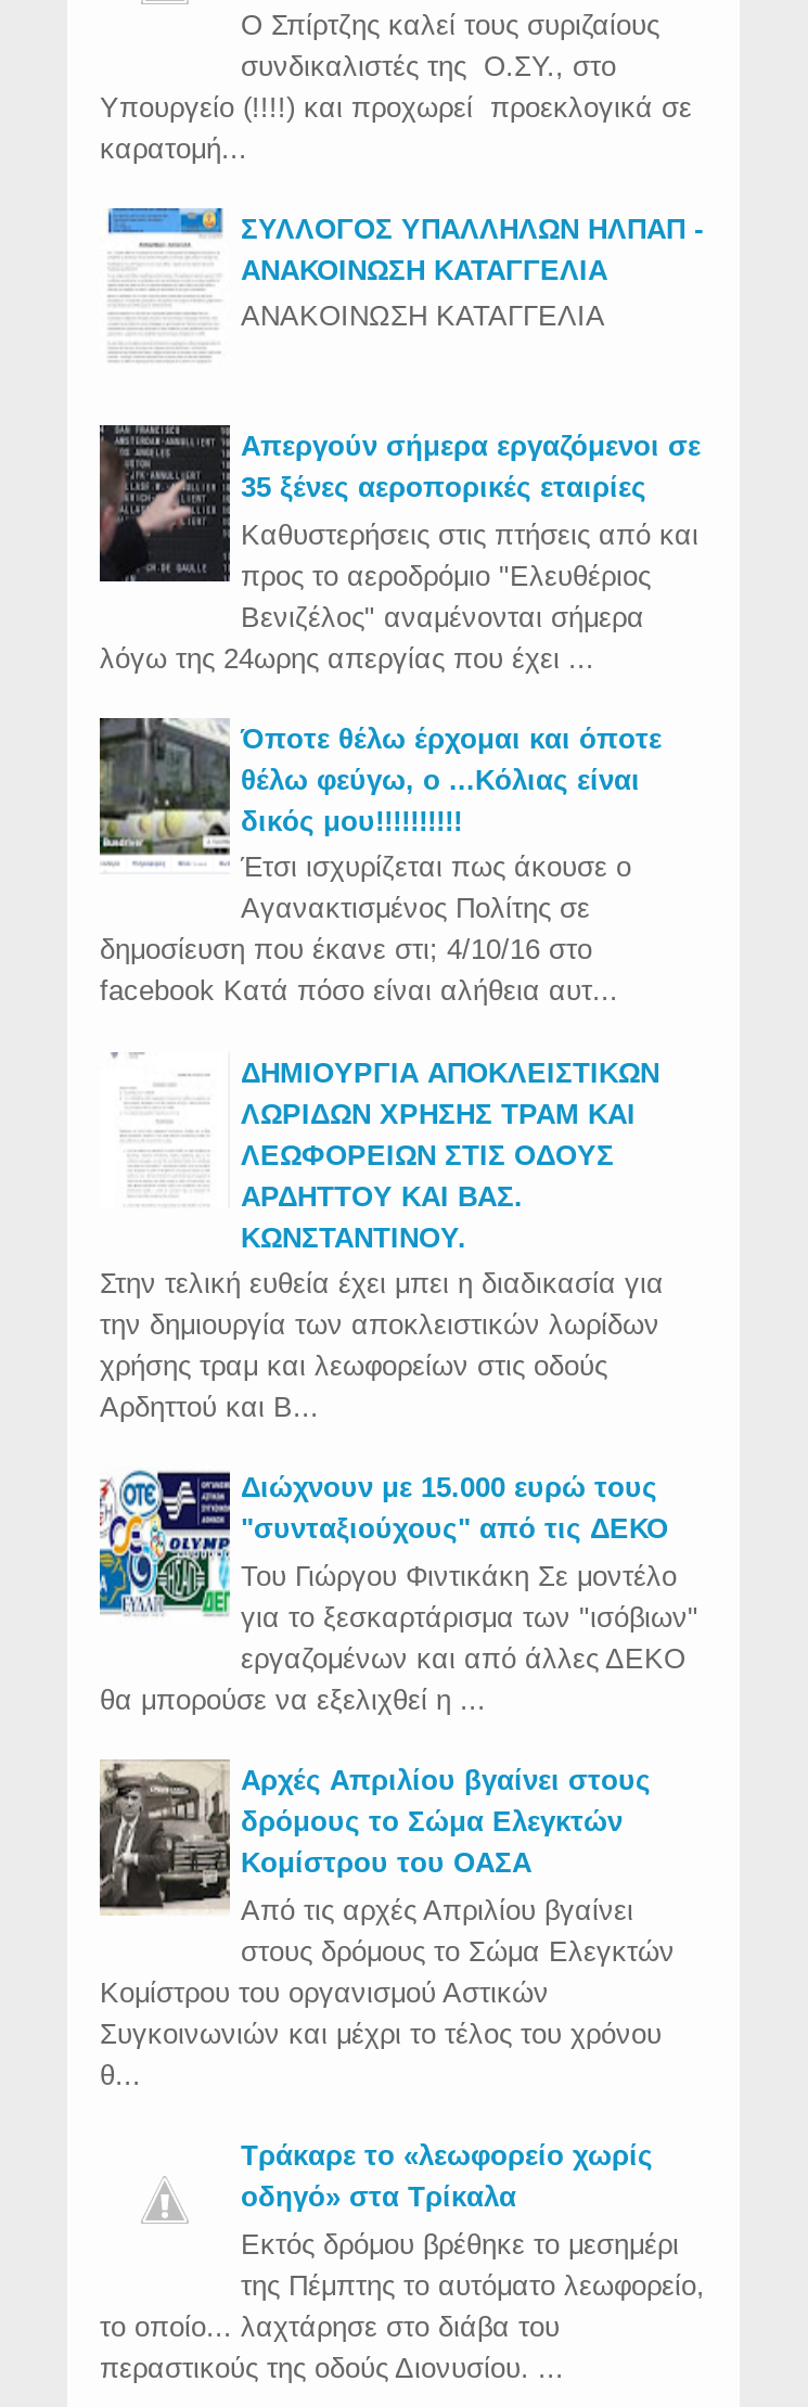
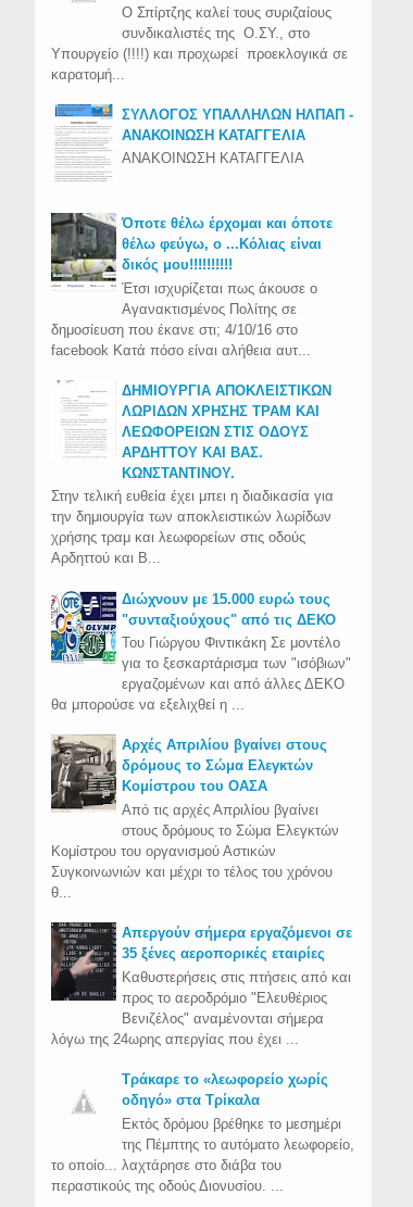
moved [98,423,701,674] -> [50,921,352,1047]: [image] | Απεργούν σήμερα εργαζόμενοι σε | 35 ξένες αεροπορικές εταιρίες | Καθυστερήσεις στις πτήσεις από και | προς το αεροδρόμιο "Ελευθέριος | Βενιζέλος" αναμένονται σήμερα | λόγω της 24ωρης απεργίας που έχει ...
moved [95,714,698,2091] -> [49,211,351,901]: [image] | Όποτε θέλω έρχομαι και όποτε | θέλω φεύγω, ο ...Κόλιας είναι | ... | Συγκοινωνιών και μέχρι το τέλος του χρόνου | θ...

